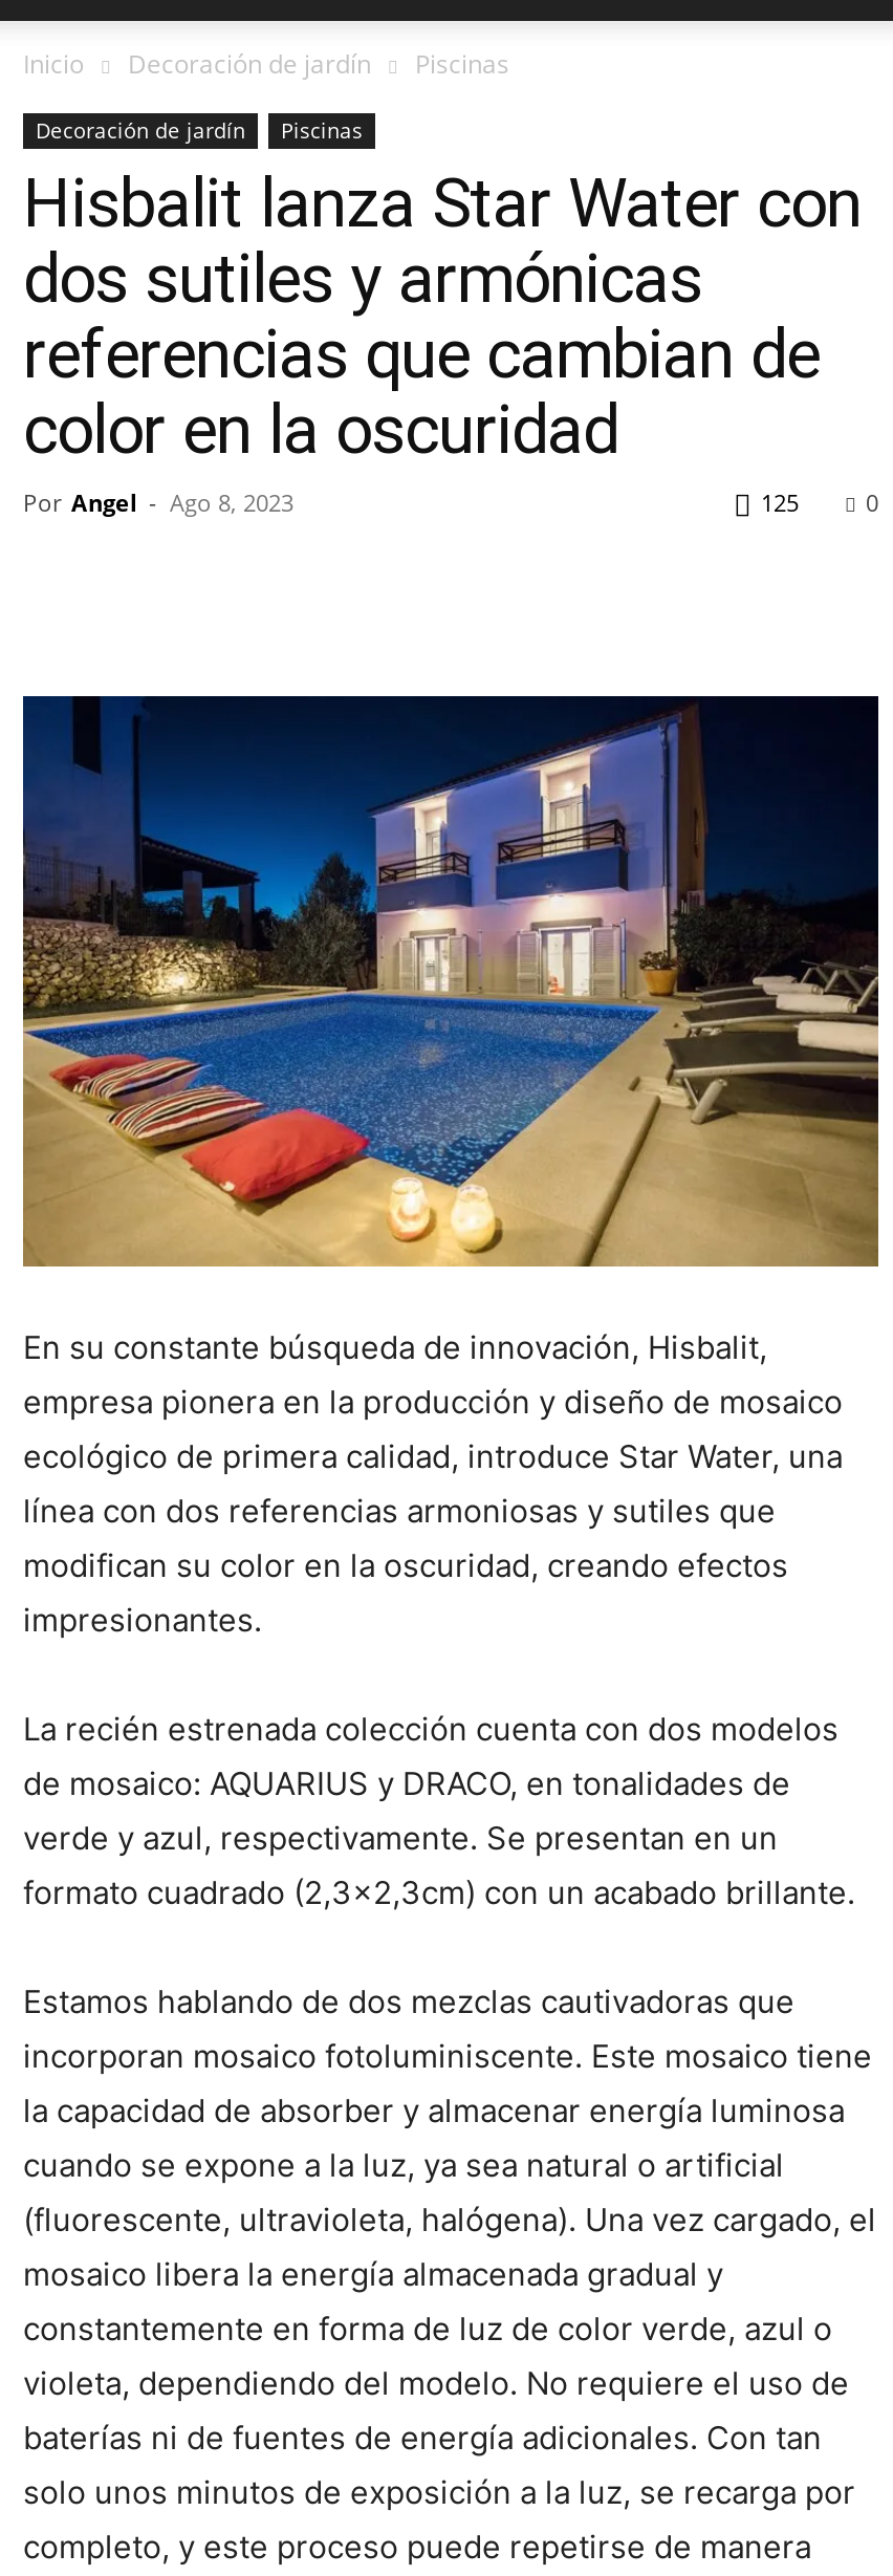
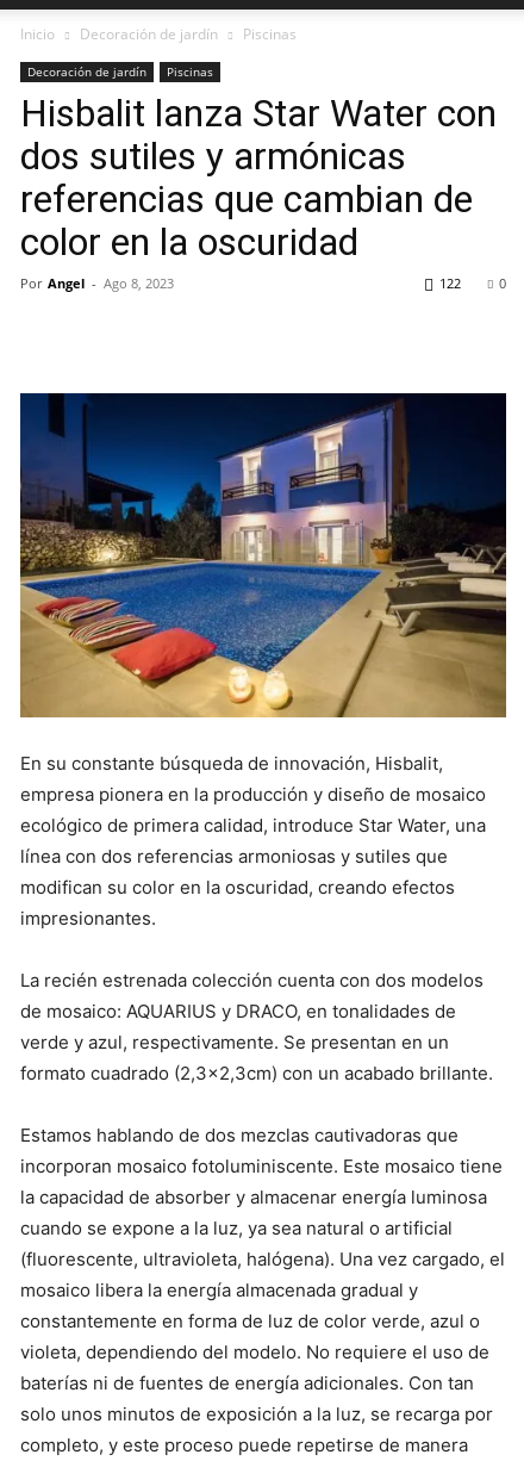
[761,486,799,518] 125 -> [439,274,461,292] 122

